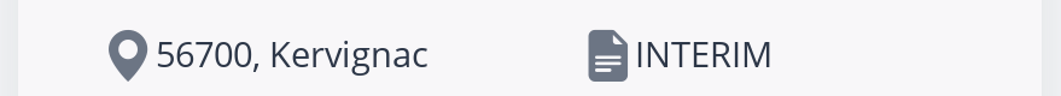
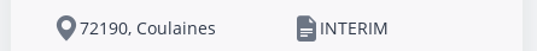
[156,31,429,77] 56700, Kervignac -> [80,16,216,39] 72190, Coulaines

